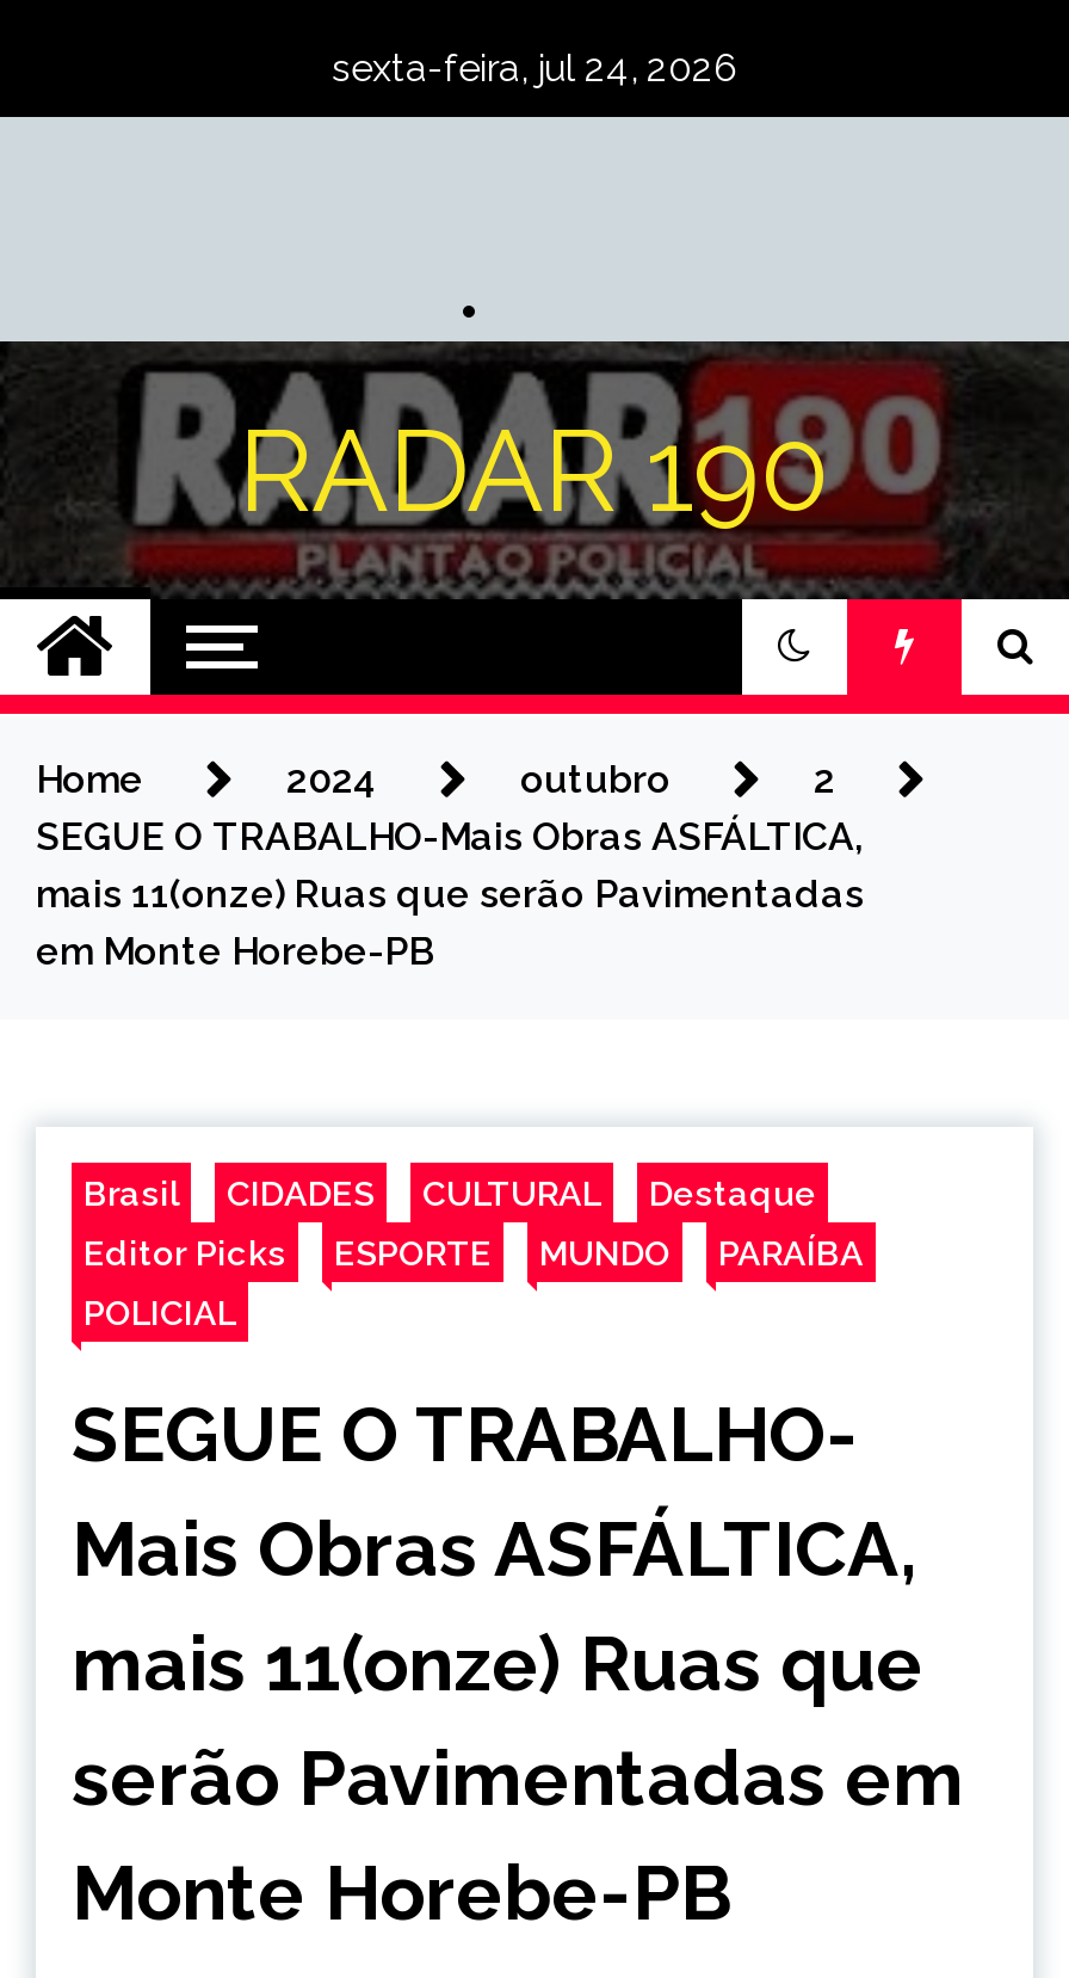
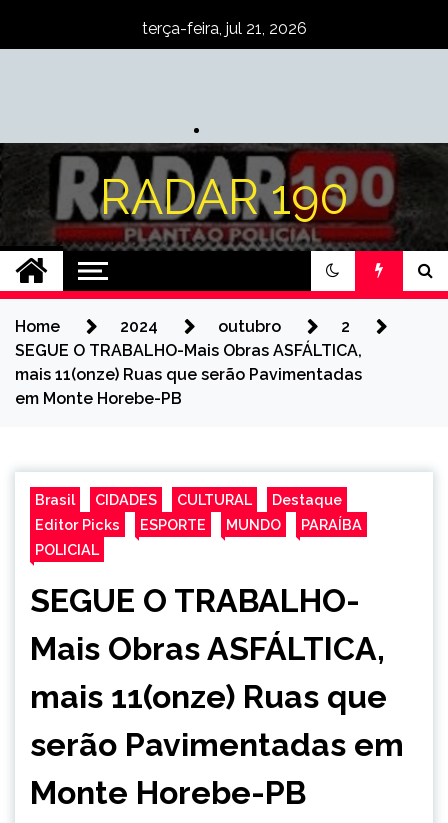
[332,45,737,91] sexta-feira, jul 24, 2026 -> [141,19,306,38] terça-feira, jul 21, 2026

